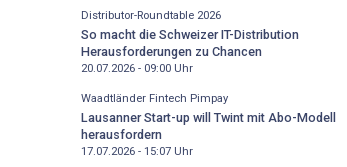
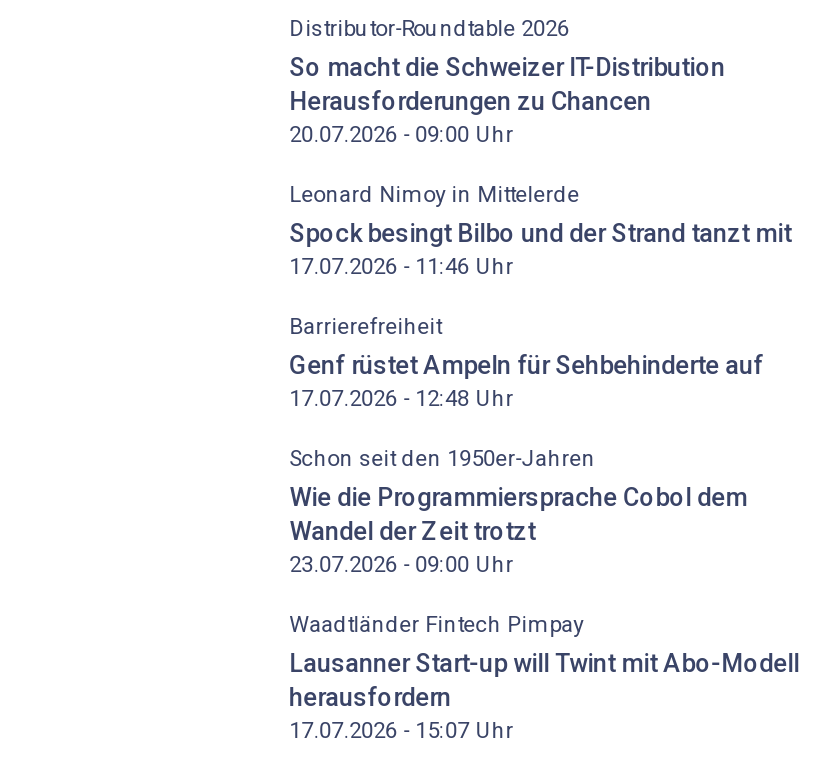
none -> [289,182,791,579] Leonard Nimoy in Mittelerde | Spock besingt Bilbo und der Strand tanzt mit | 17.07.2026 - 11:46 Uhr | Barrierefreiheit | Genf rüstet Ampeln für Sehbehinderte auf | 17.07.2026 - 12:48 Uhr | Schon seit den 1950er-Jahren | Wie die Programmiersprache Cobol dem | Wandel der Zeit trotzt | 23.07.2026 - 09:00 Uhr

